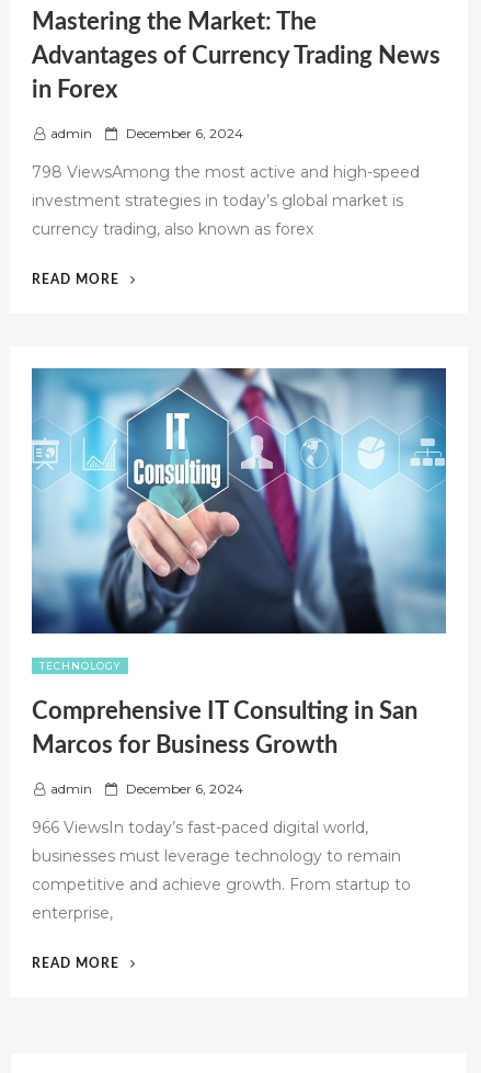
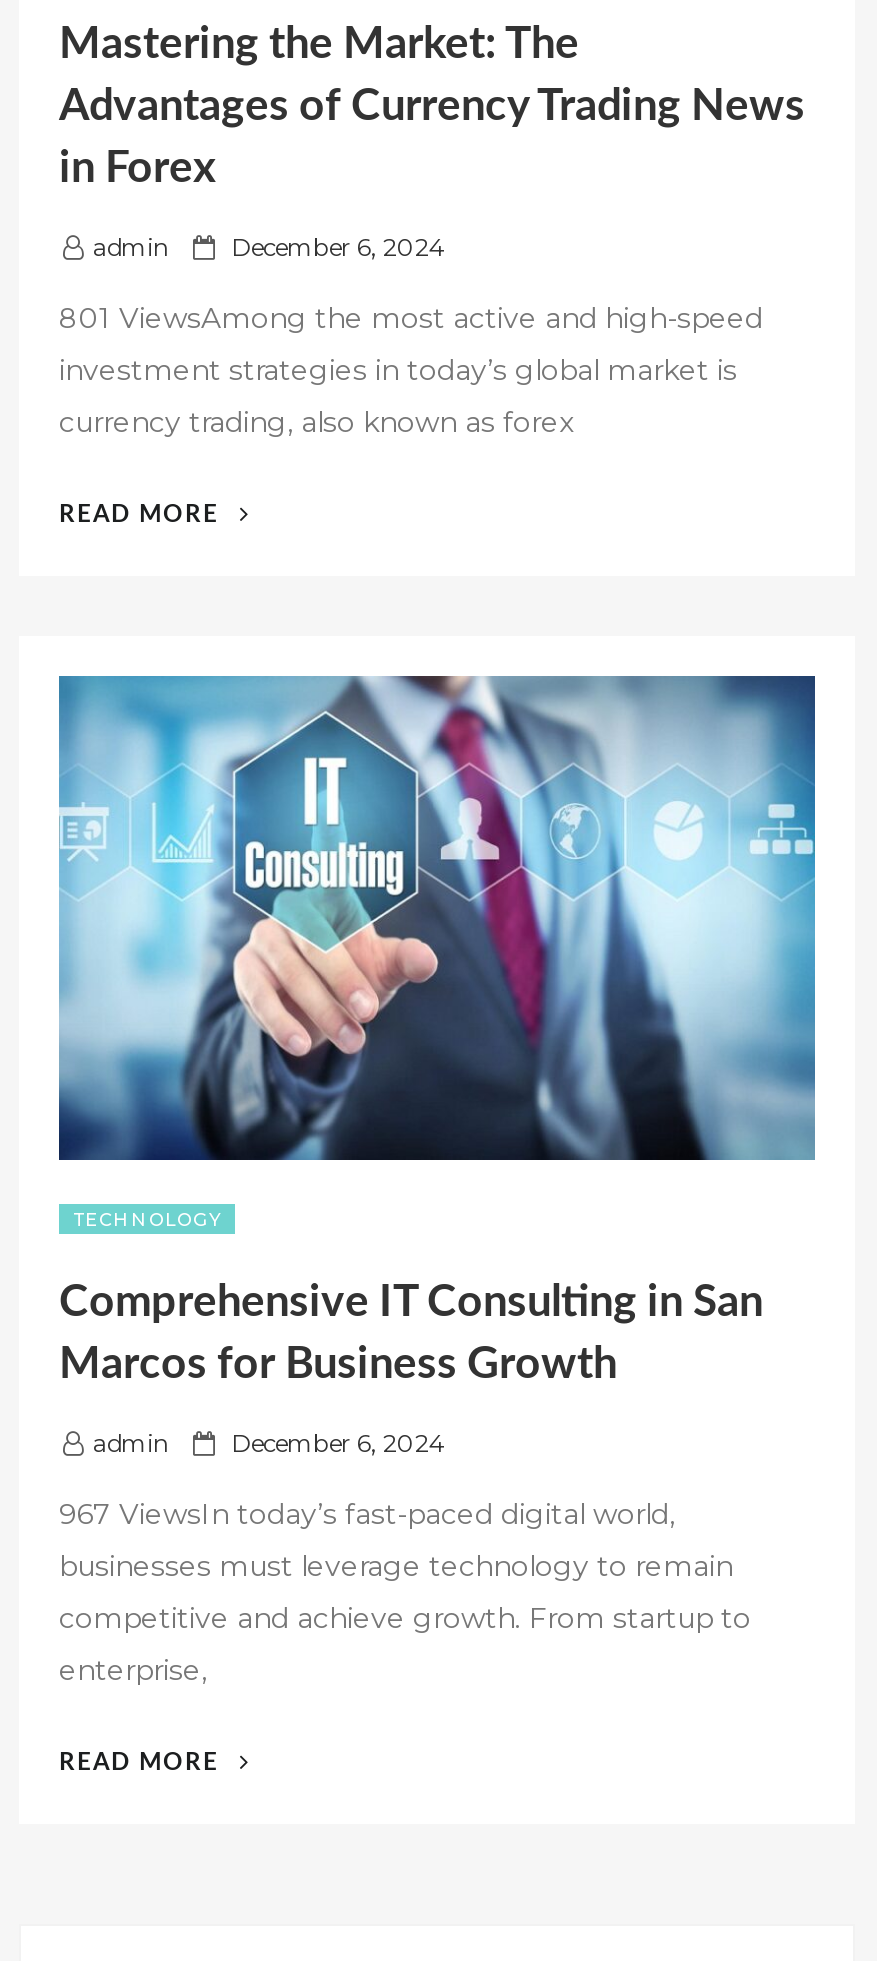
[32,162,420,182] 798 ViewsAmong the most active and high-speed -> [59,300,763,336] 801 ViewsAmong the most active and high-speed
[32,818,368,838] 966 ViewsIn today’s fast-paced digital world, -> [59,1497,675,1533] 967 ViewsIn today’s fast-paced digital world,

